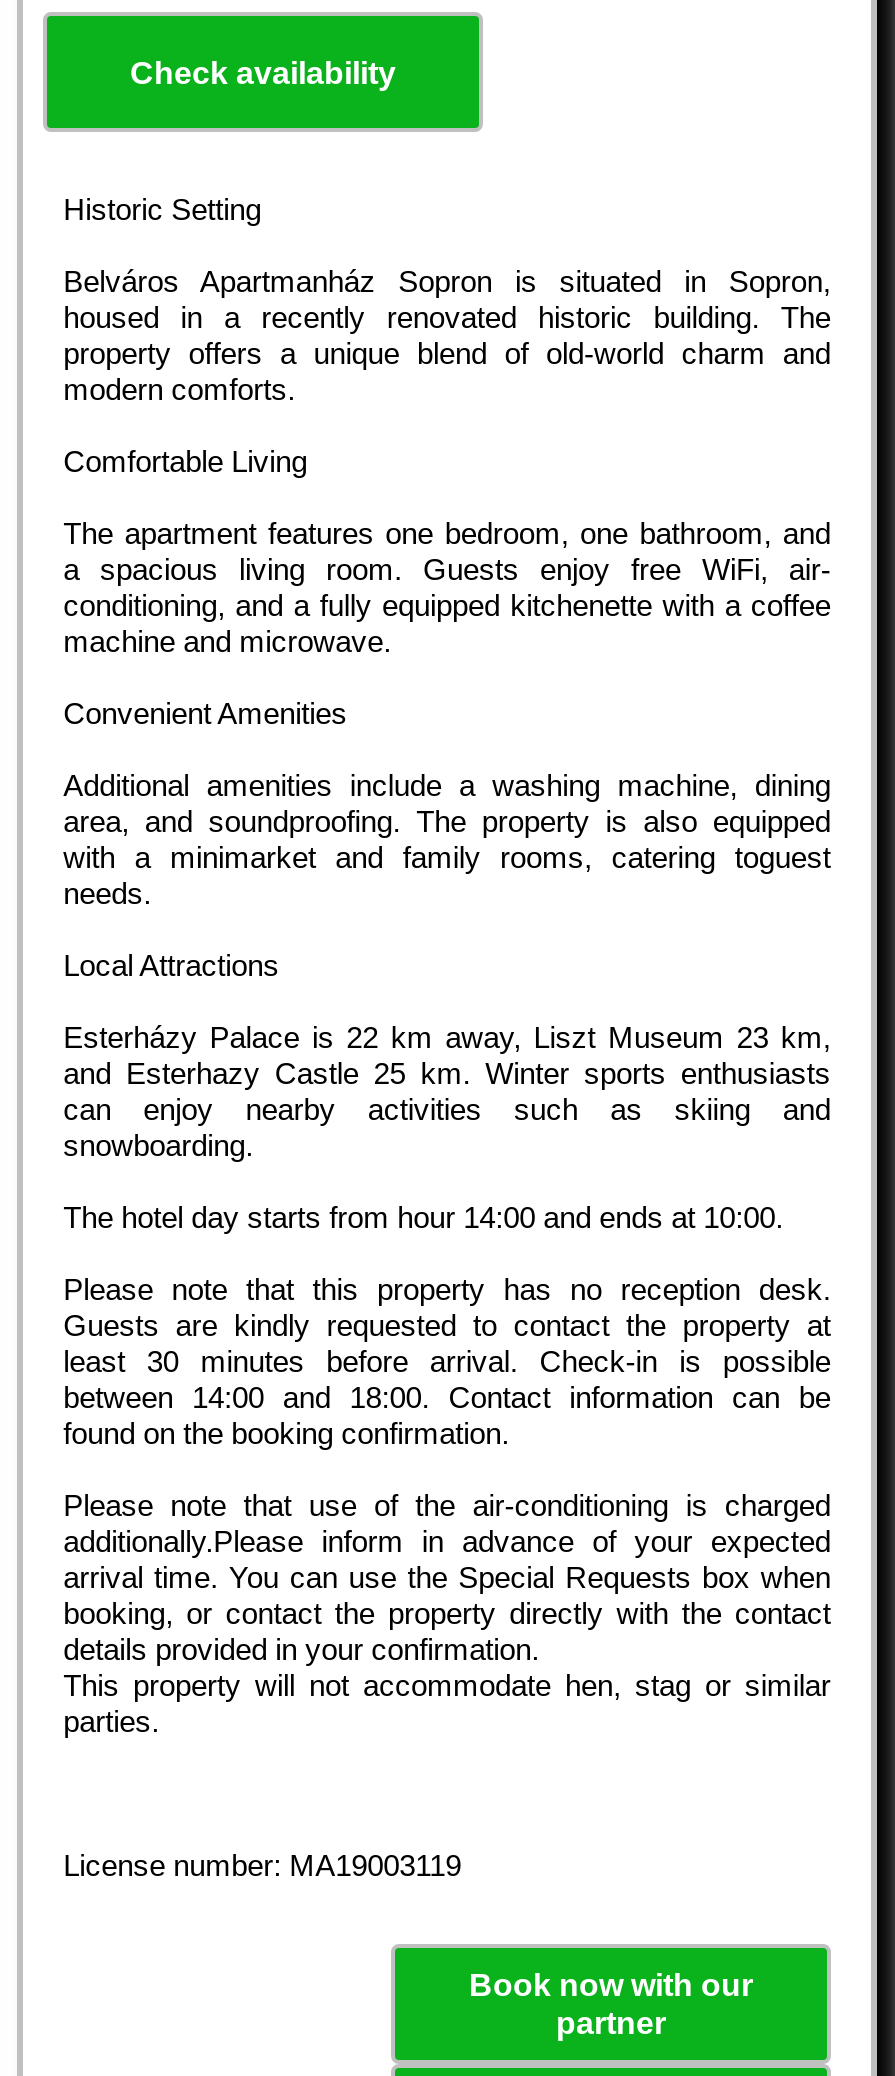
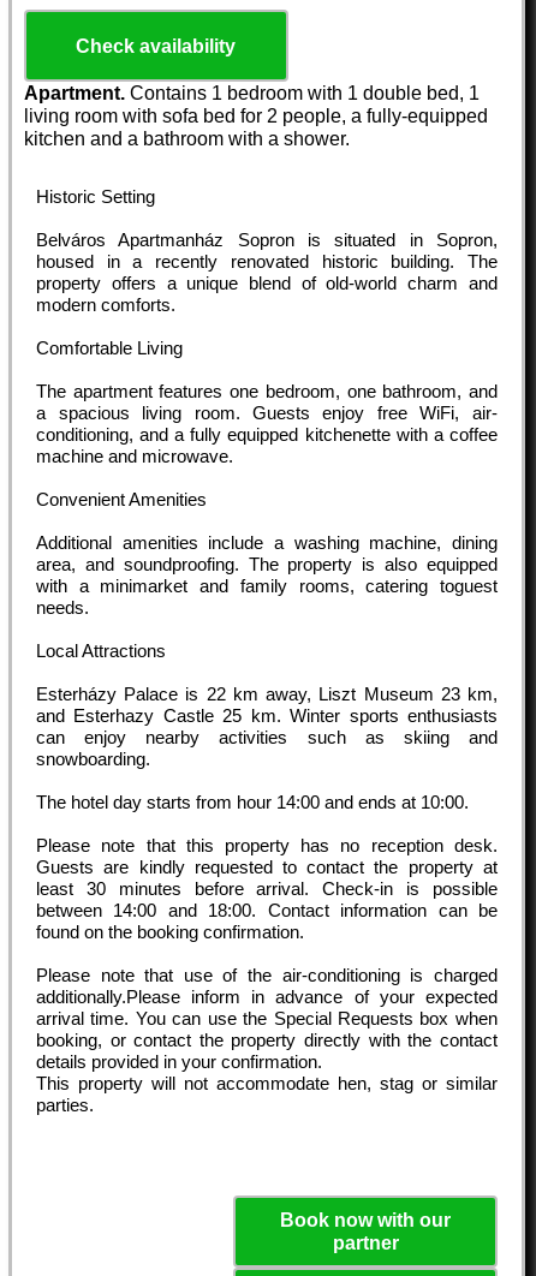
none -> [24,83,488,149] Apartment. Contains 1 bedroom with 1 double bed, 1 | living room with sofa bed for 2 people, a fully-equipped | kitchen and a bathroom with a shower.
moved [63,192,831,1738] -> [36,186,497,1115]: Historic Setting | Belváros Apartmanház Sopron is situated in Sopron, | housed in a recently renovated historic building. The | ... | This property will not accommodate hen, stag or similar | parties.
[63,1848,461,1882] License number: MA19003119 -> none

